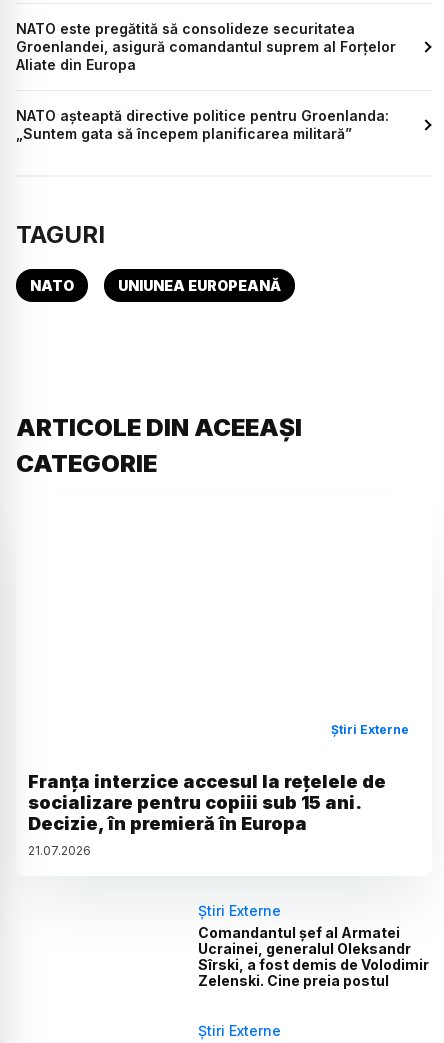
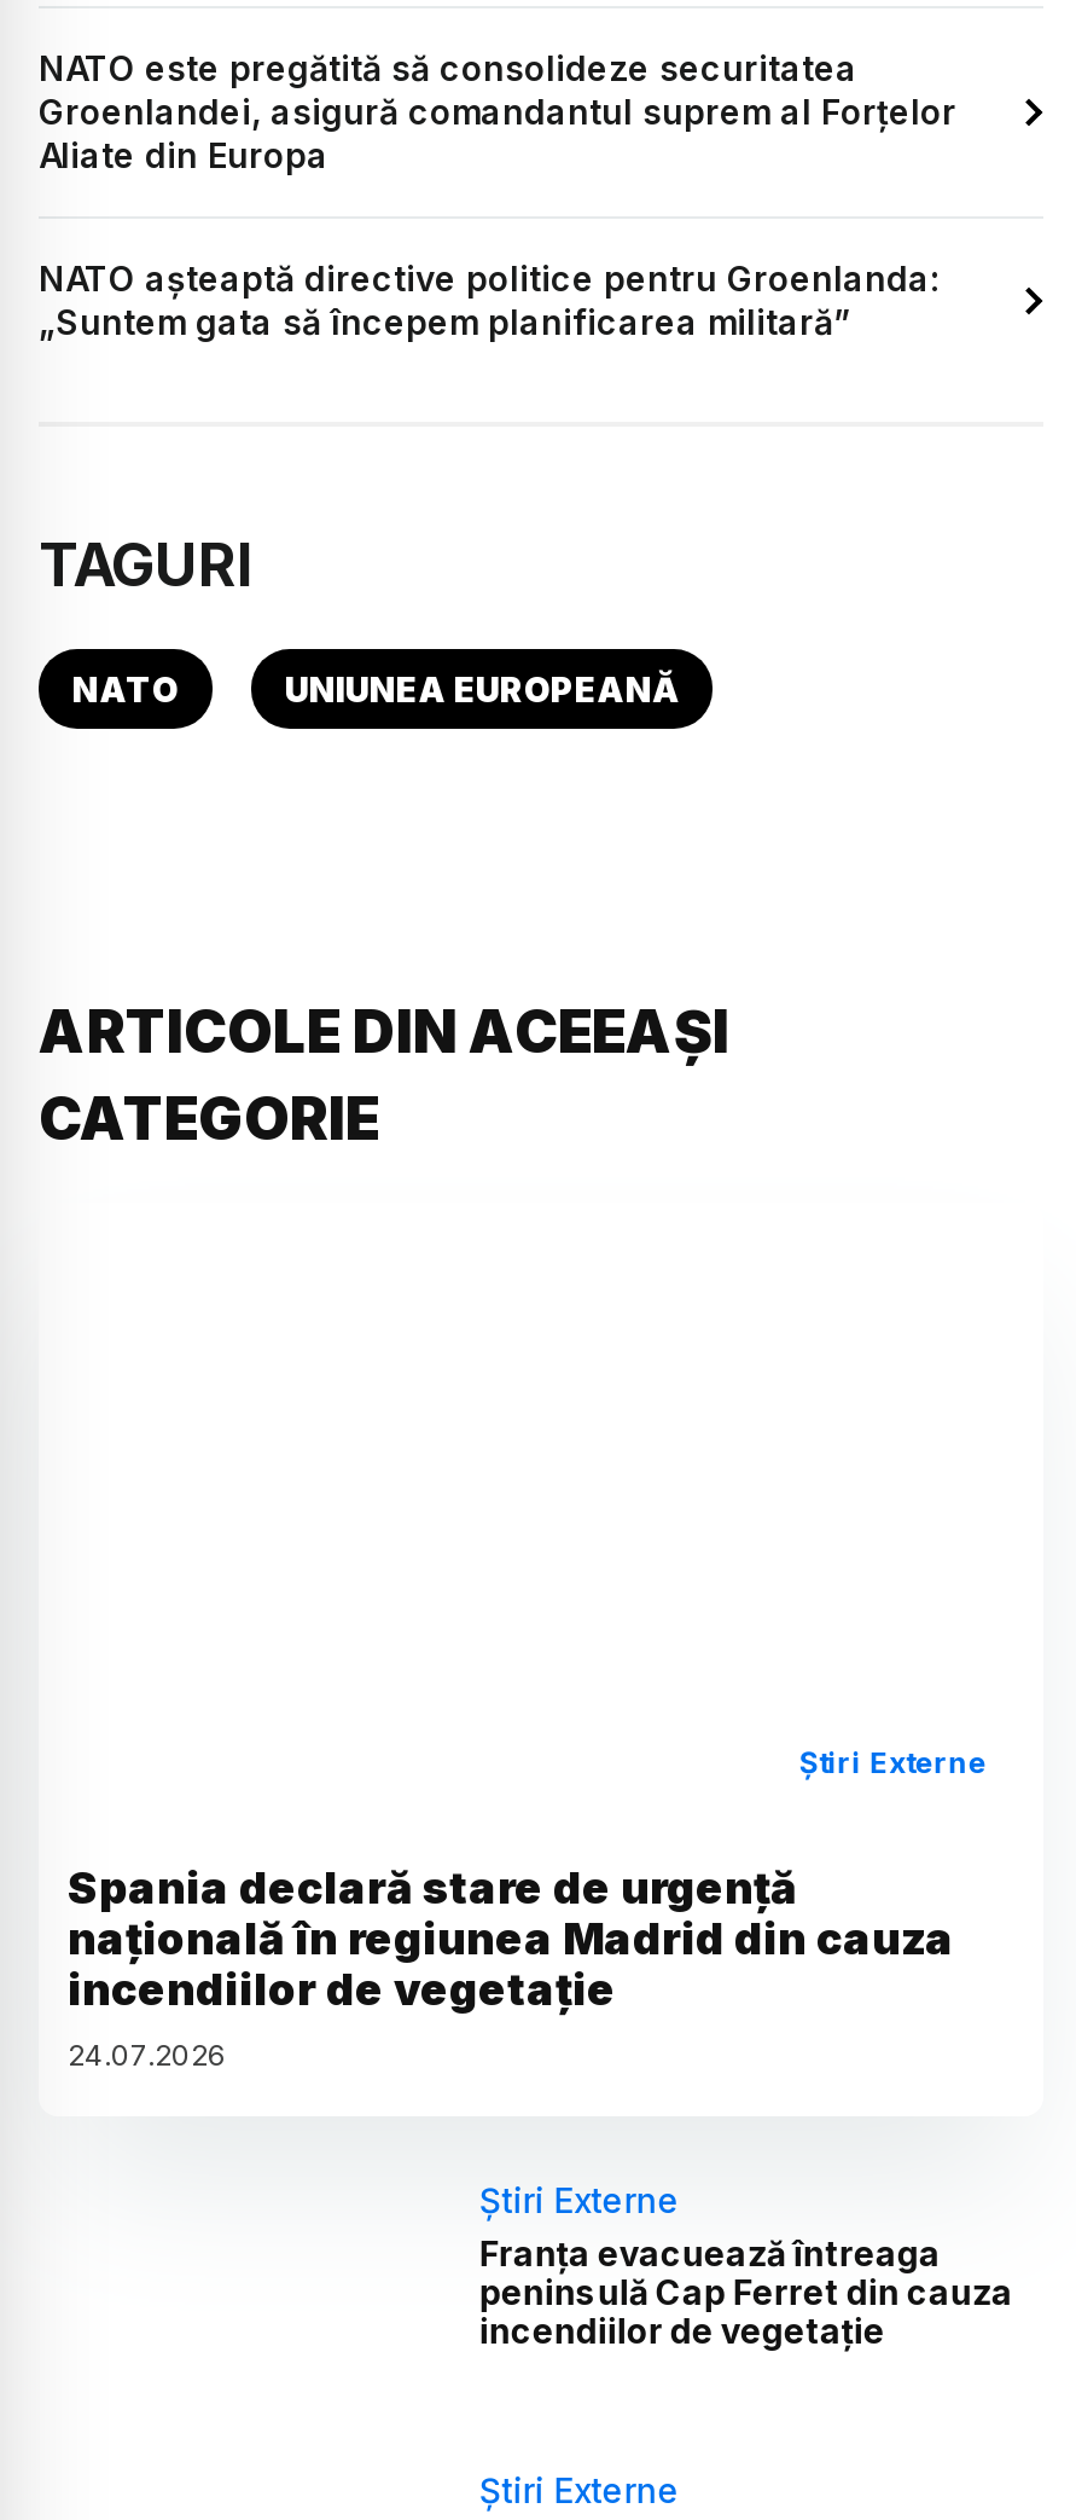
[28,771,386,858] Franța interzice accesul la rețelele de | socializare pentru copiii sub 15 ani. | Decizie, în premieră în Europa | 21.07.2026 -> [68,1863,954,2073] Spania declară stare de urgență | națională în regiunea Madrid din cauza | incendiilor de vegetație | 24.07.2026
[198,924,429,989] Comandantul șef al Armatei | Ucrainei, generalul Oleksandr | Sîrski, a fost demis de Volodimir | Zelenski. Cine preia postul -> [479,2233,1013,2351] Franța evacuează întreaga | peninsulă Cap Ferret din cauza | incendiilor de vegetație

